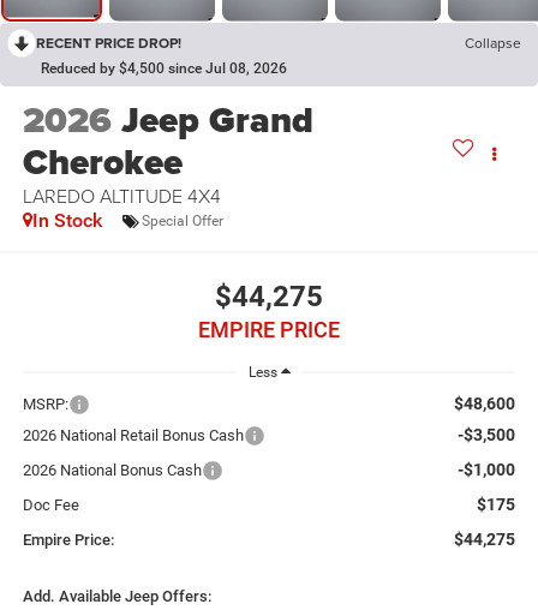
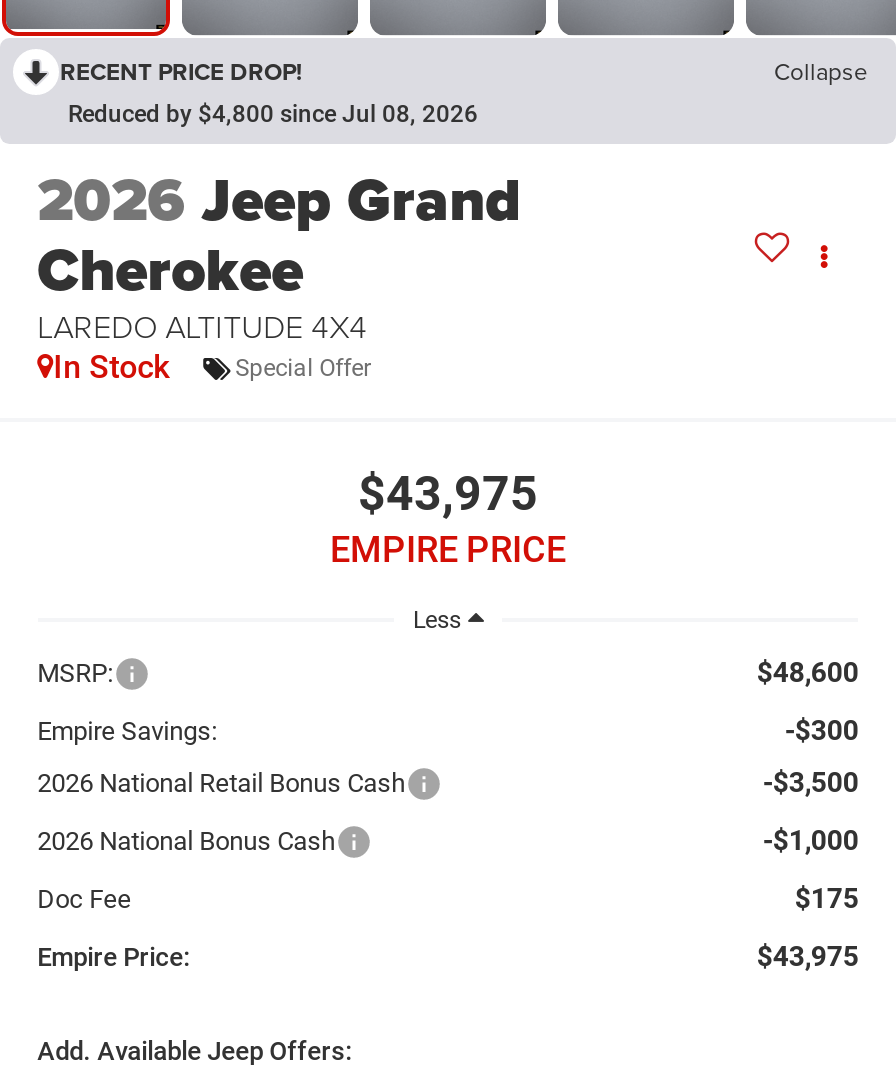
[41,60,287,77] Reduced by $4,500 since Jul 08, 2026 -> [68,100,478,128] Reduced by $4,800 since Jul 08, 2026
[215,279,323,313] $44,275 -> [358,465,538,521] $43,975
none -> [37,715,859,747] Empire Savings: | -$300
[454,530,516,549] $44,275 -> [757,941,859,973] $43,975

